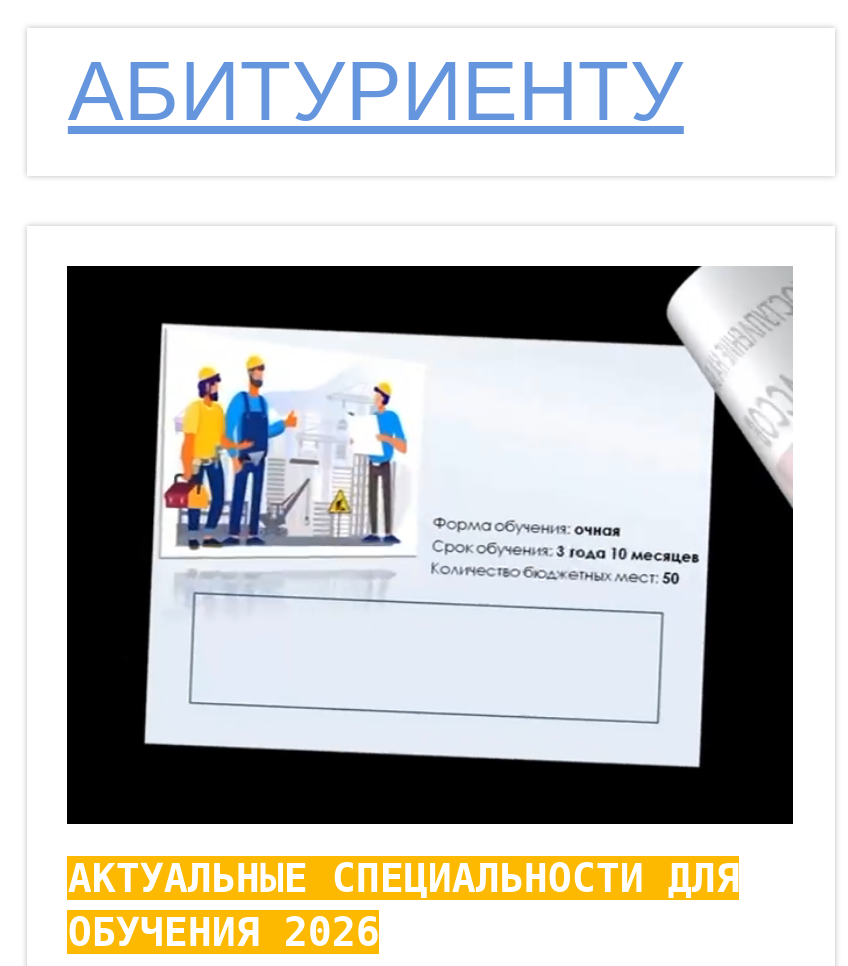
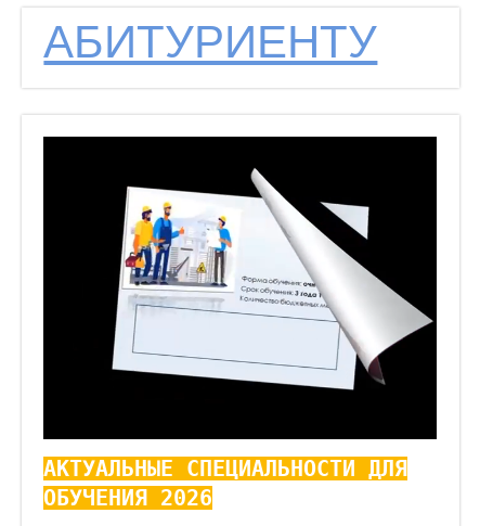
[143,266,793,770] [image] -> [86,136,438,409] [image]

